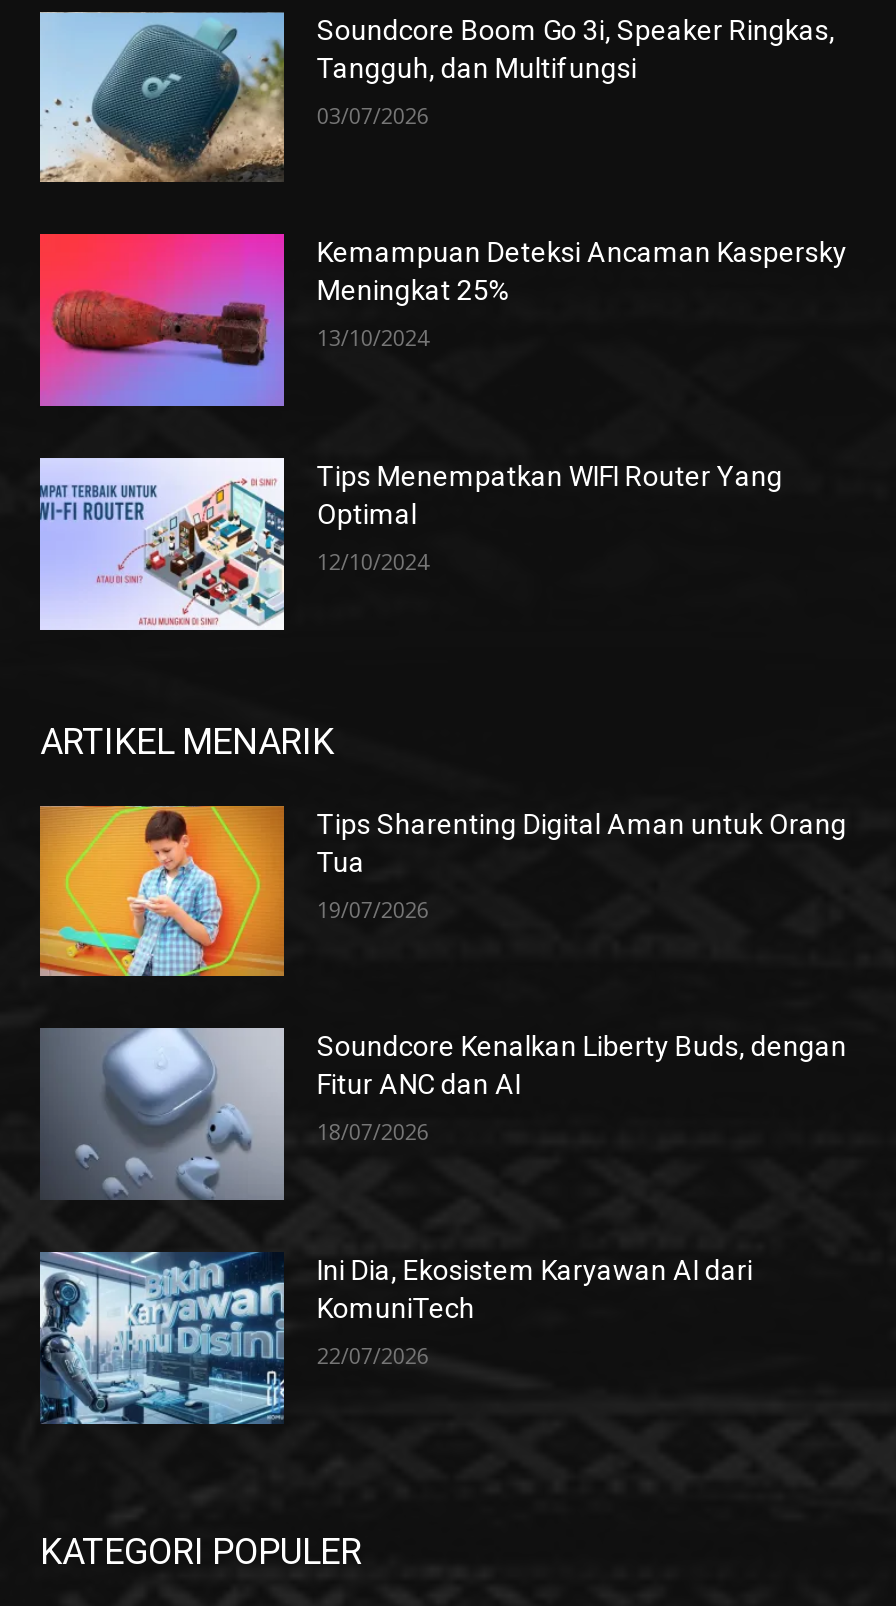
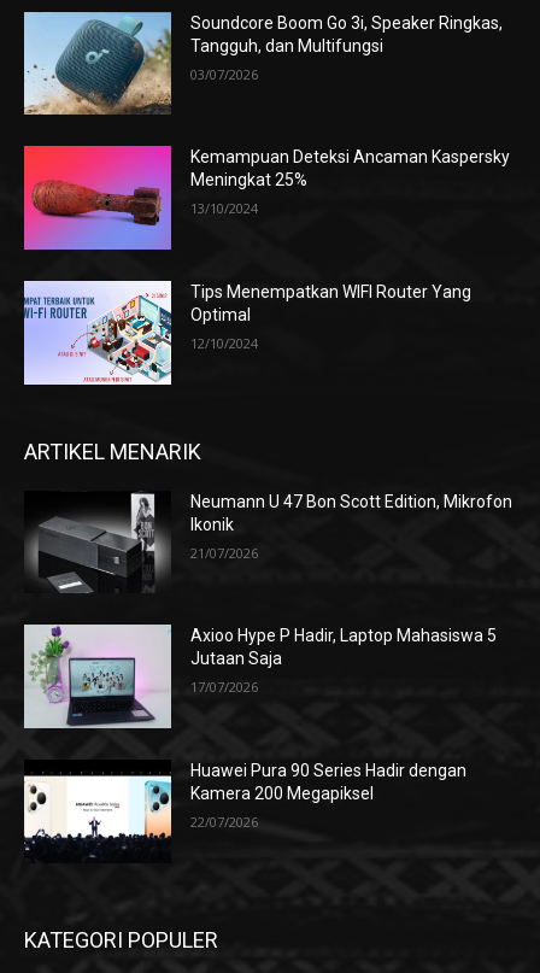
[38,804,847,978] [image] | Tips Sharenting Digital Aman untuk Orang | Tua -> [24,491,513,593] [image] | Neumann U 47 Bon Scott Edition, Mikrofon | Ikonik
[317,893,429,923] 19/07/2026 -> [191,543,258,561] 21/07/2026
[40,1028,847,1200] [image] | Soundcore Kenalkan Liberty Buds, dengan | Fitur ANC dan AI -> [23,625,497,729] [image] | Axioo Hype P Hadir, Laptop Mahasiswa 5 | Jutaan Saja
[317,1117,429,1147] 18/07/2026 -> [191,678,258,696] 17/07/2026
[38,1250,753,1426] [image] | Ini Dia, Ekosistem Karyawan AI dari | KomuniTech -> [23,760,467,863] [image] | Huawei Pura 90 Series Hadir dengan | Kamera 200 Megapiksel

